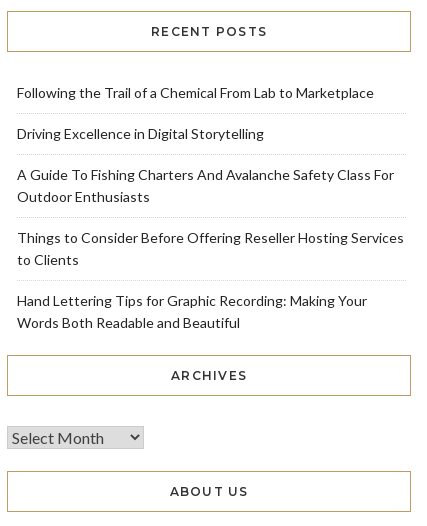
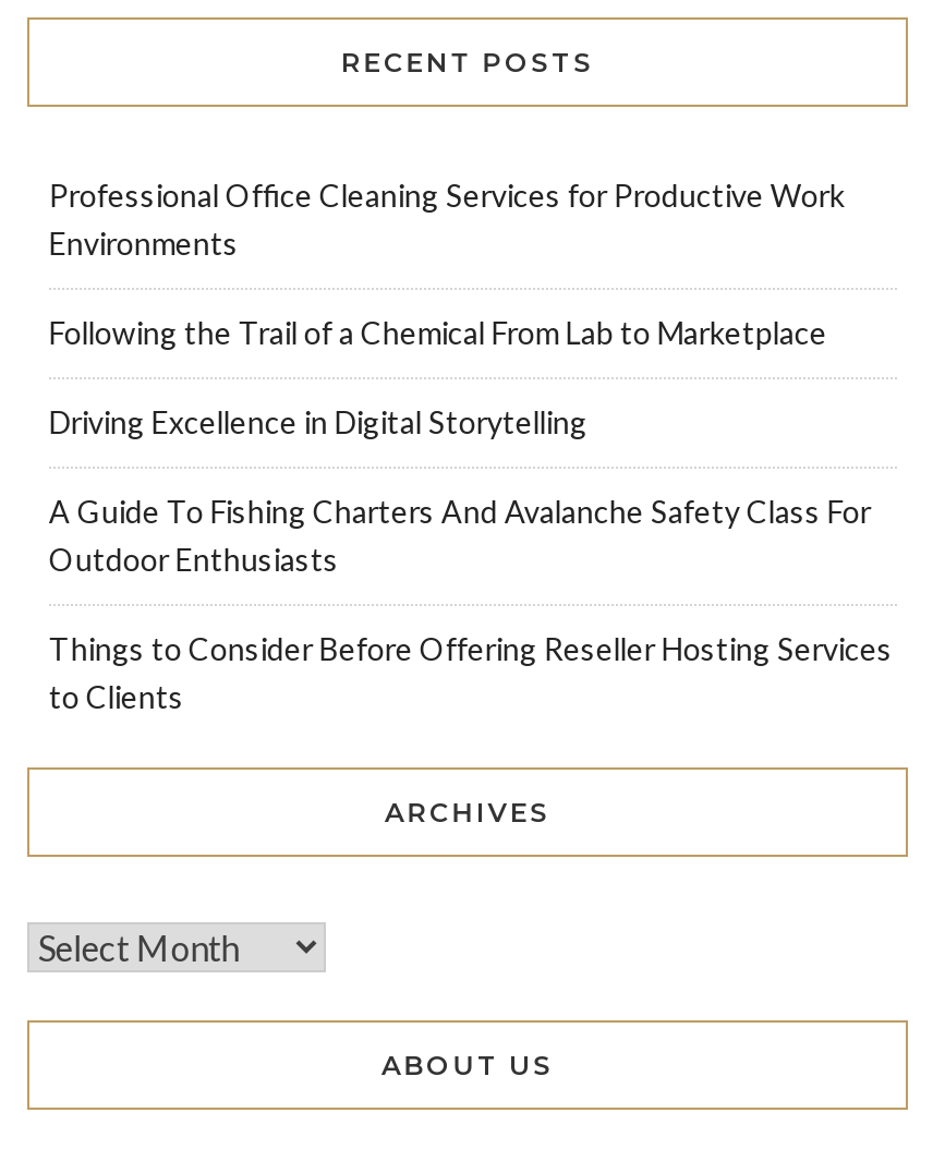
none -> [49,177,844,263] Professional Office Cleaning Services for Productive Work | Environments
moved [17,84,404,268] -> [49,315,892,716]: Following the Trail of a Chemical From Lab to Marketplace | Driving Excellence in Digital Storytelling | A Guide To Fishing Charters And Avalanche Safety Class For | Outdoor Enthusiasts | Things to Consider Before Offering Reseller Hosting Services | to Clients
[17,292,367,331] Hand Lettering Tips for Graphic Recording: Making Your | Words Both Readable and Beautiful -> none

